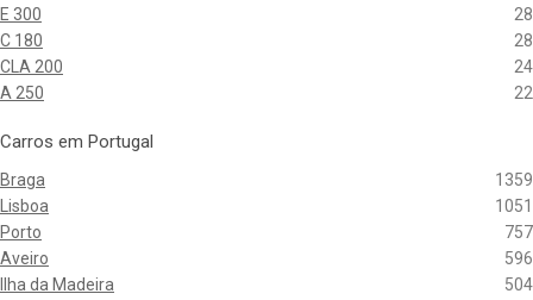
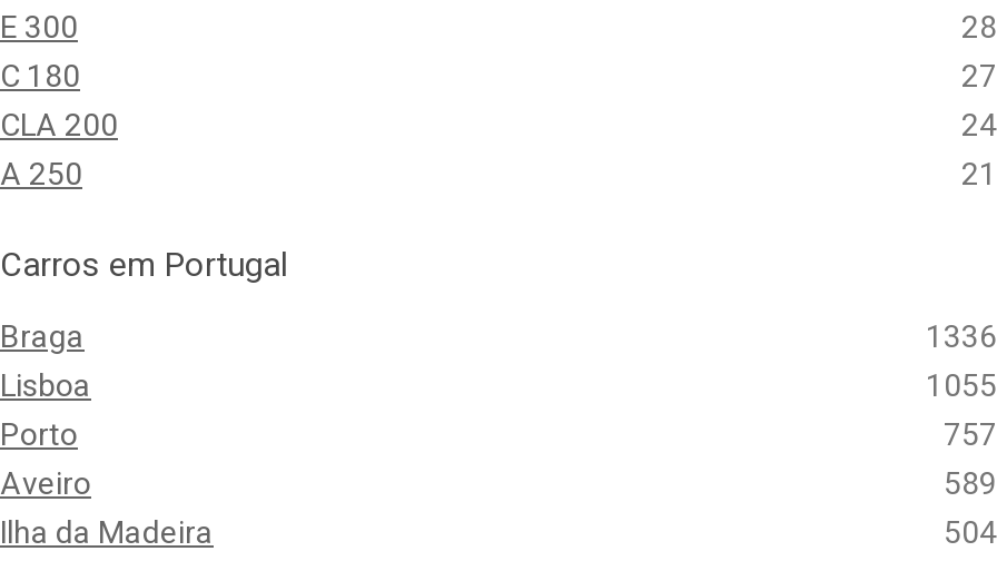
[514,31,533,50] 28 -> [961,58,997,93] 27
[514,83,533,102] 22 -> [961,156,997,191] 21
[495,170,533,189] 1359 -> [926,318,997,354] 1336
[495,196,533,215] 1051 -> [926,367,997,403] 1055
[504,249,533,268] 596 -> [944,465,997,501] 589

